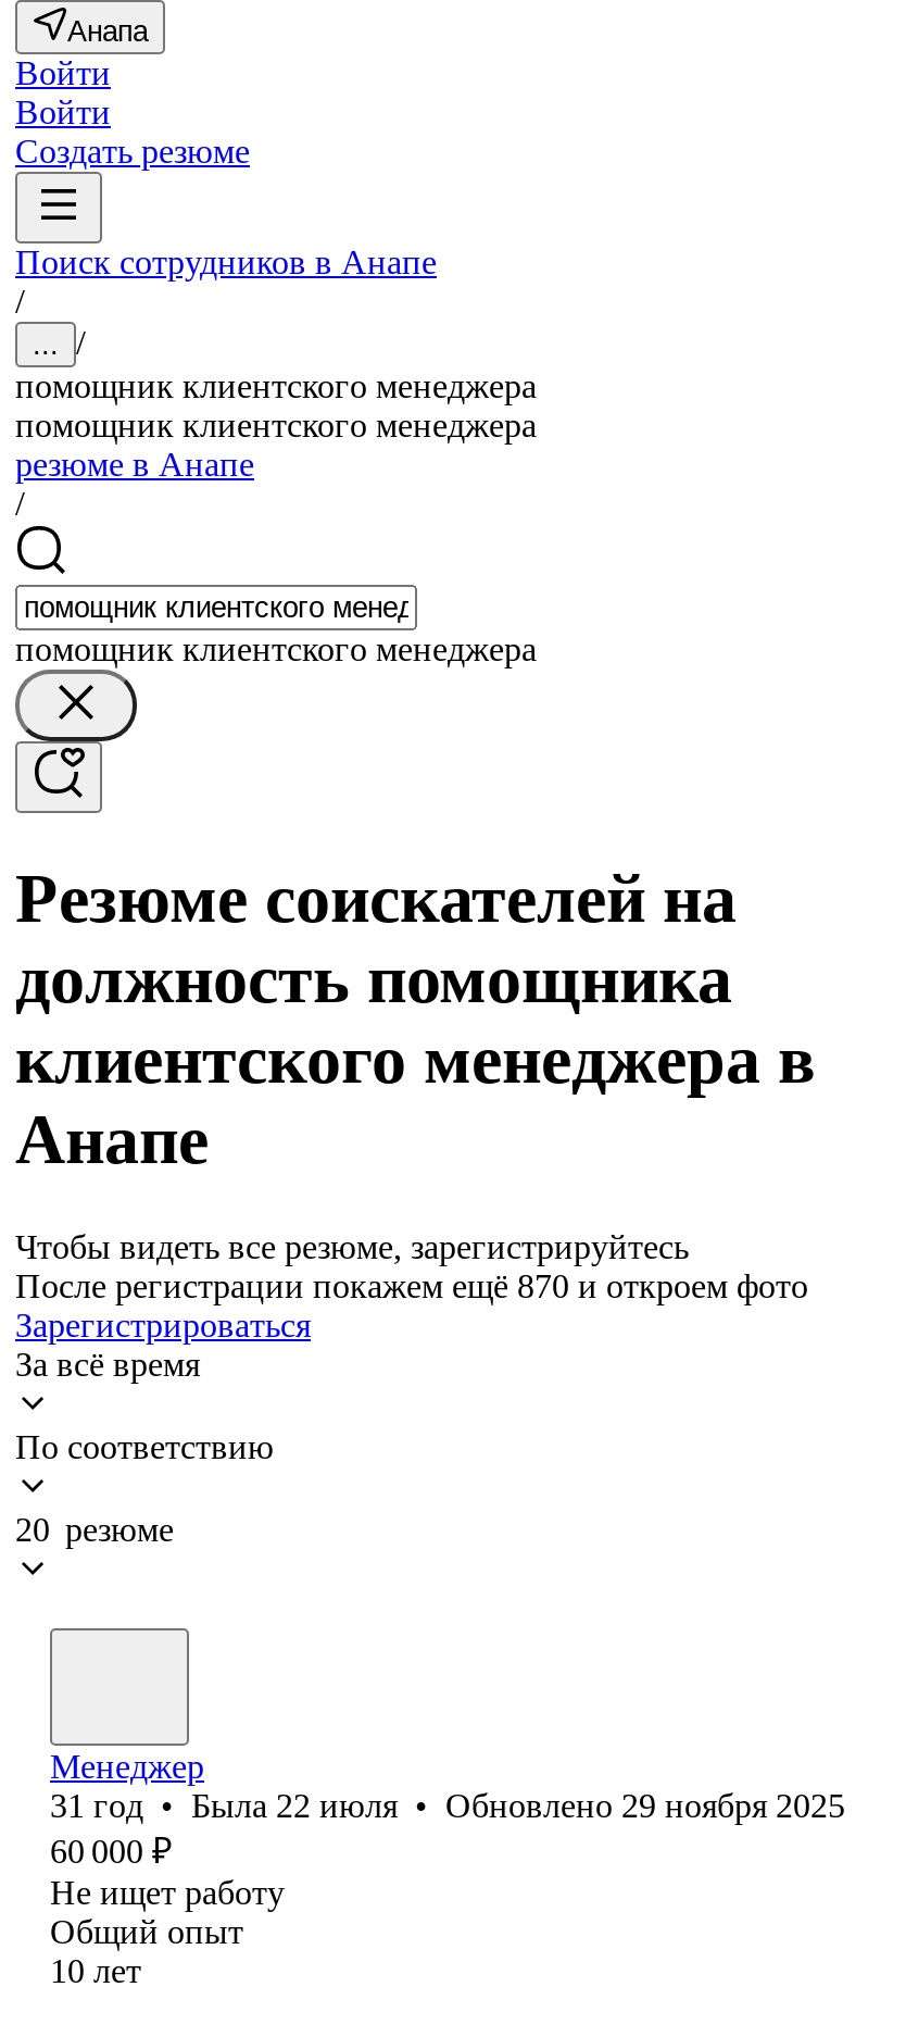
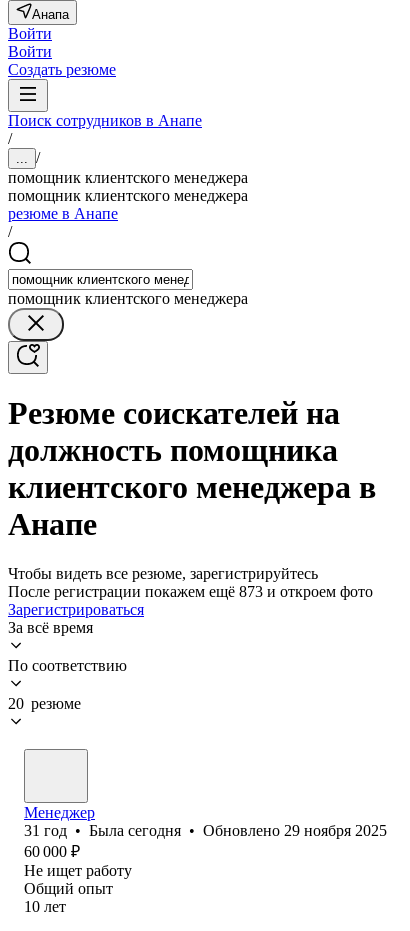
[15,1267,808,1304] После регистрации покажем ещё 870 и откроем фото -> [8,583,373,600] После регистрации покажем ещё 873 и откроем фото
[50,1787,845,1824] 31 год • Была 22 июля • Обновлено 29 ноября 2025 -> [24,822,387,839] 31 год • Была сегодня • Обновлено 29 ноября 2025

